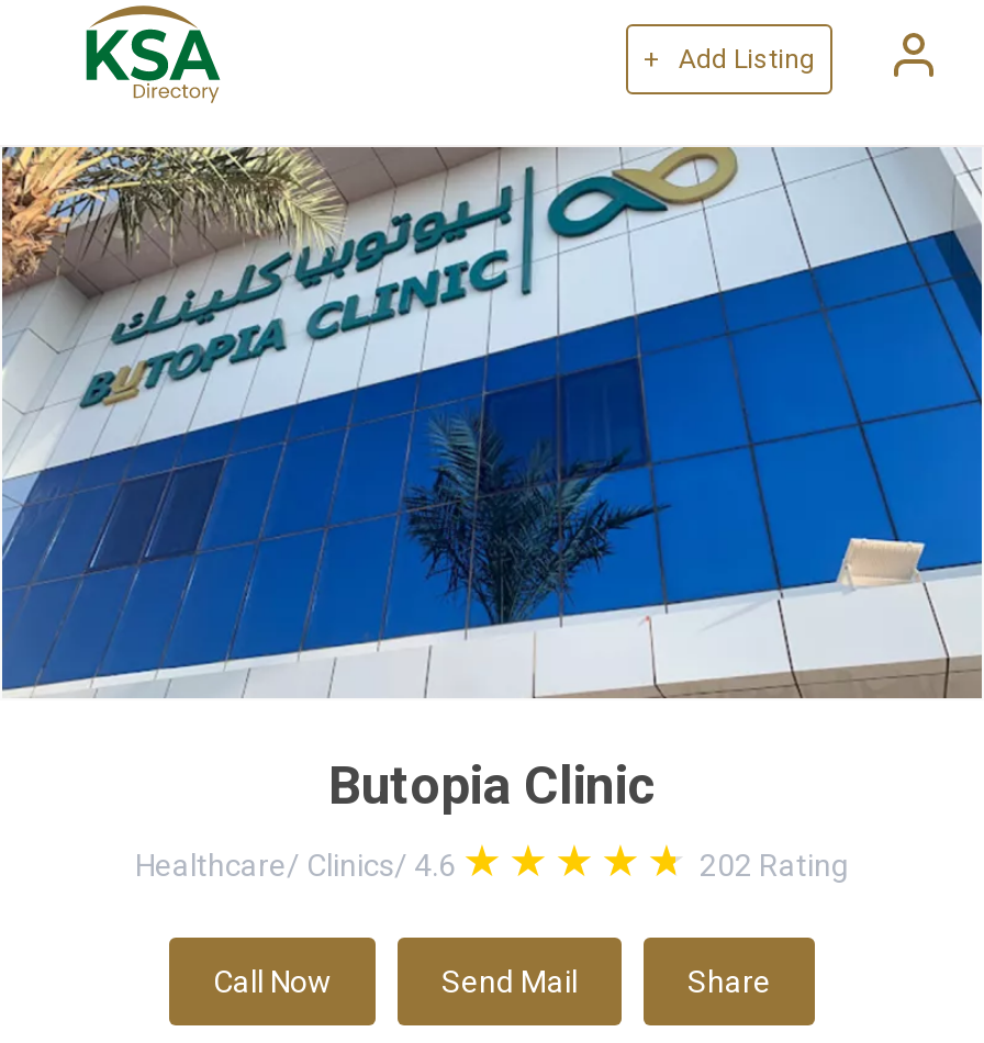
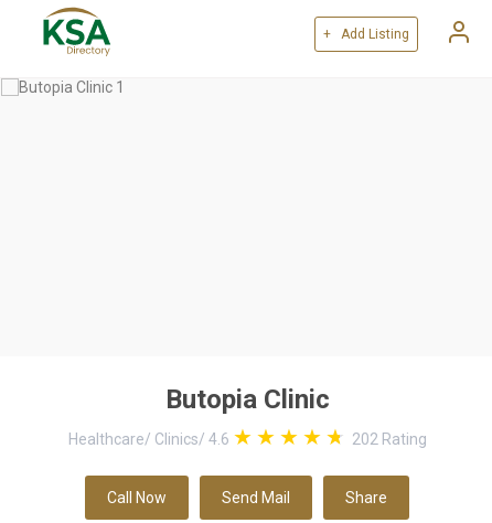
[7,145,977,700] [image] -> none

